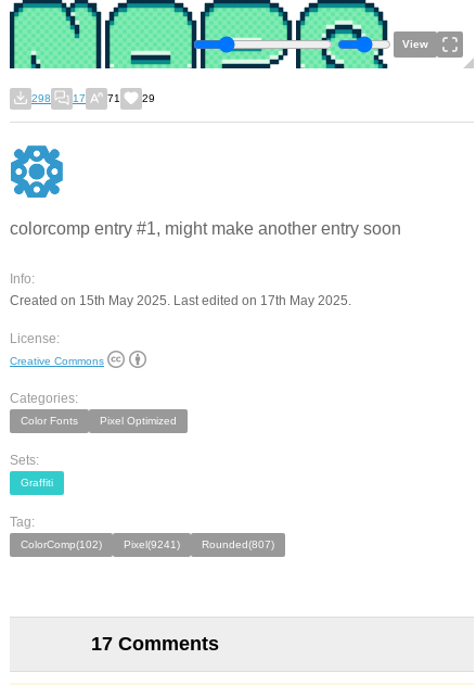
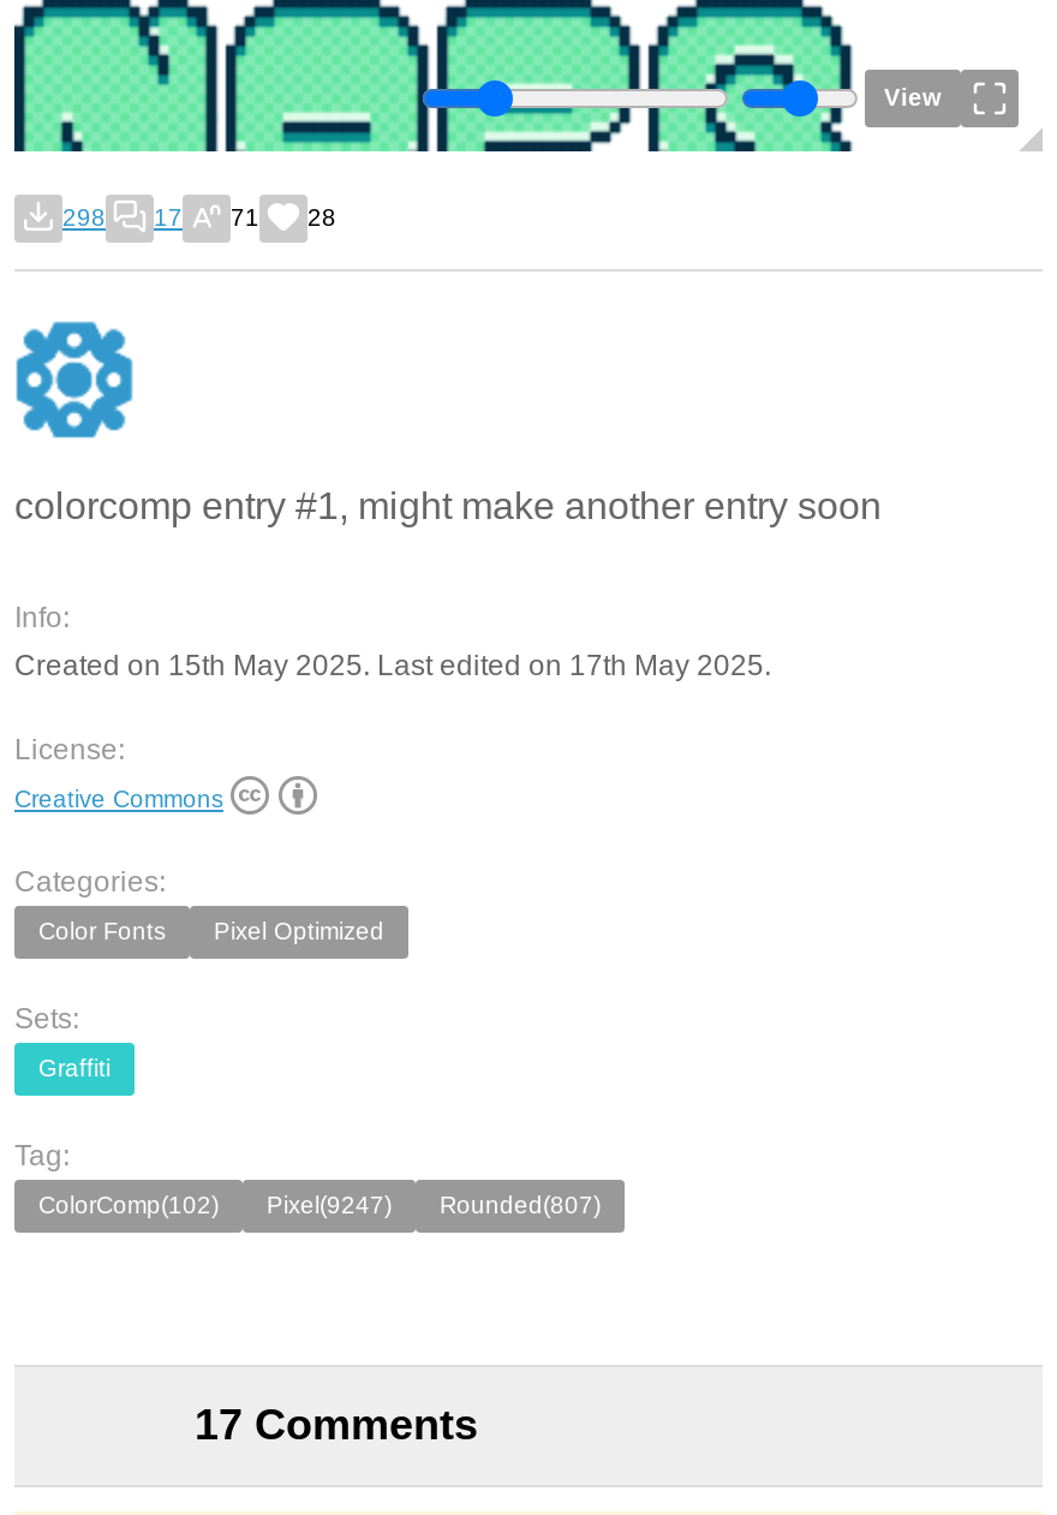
[31,92,155,104] 298 17 71 29 -> [62,204,336,231] 298 17 71 28
[21,538,274,550] ColorComp(102) Pixel(9241) Rounded(807) -> [38,1192,601,1218] ColorComp(102) Pixel(9247) Rounded(807)

